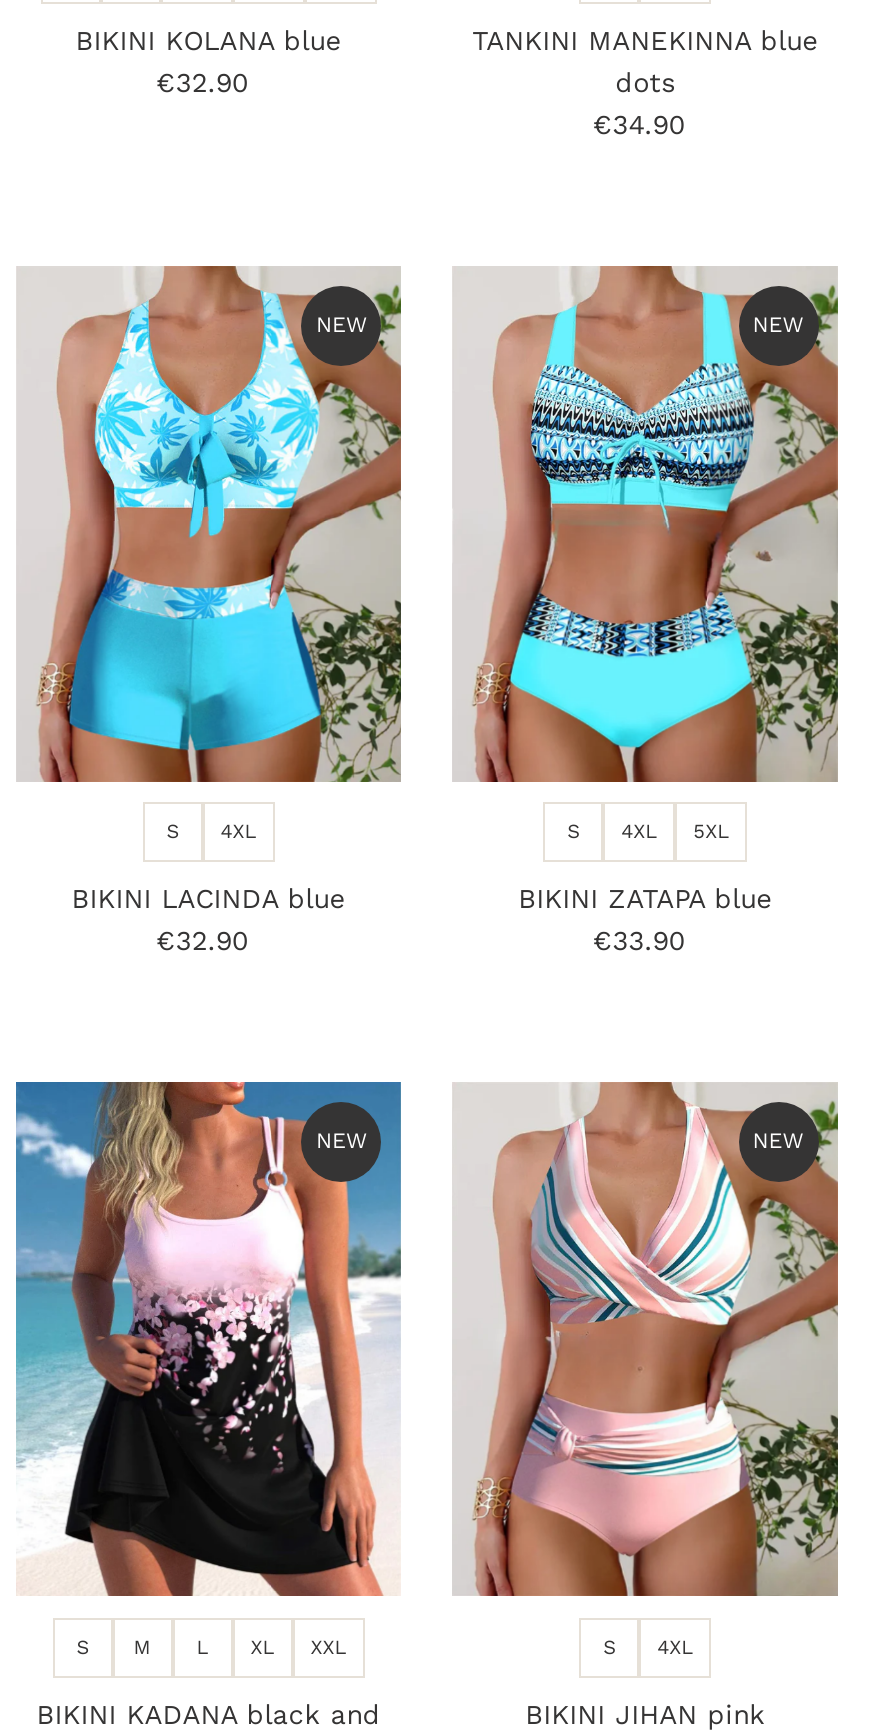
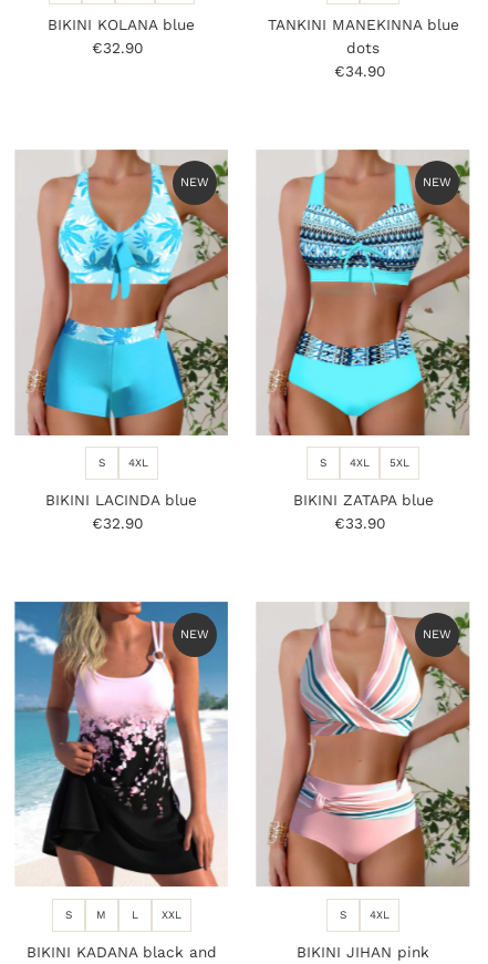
[251,1636,275,1658] XL -> none

